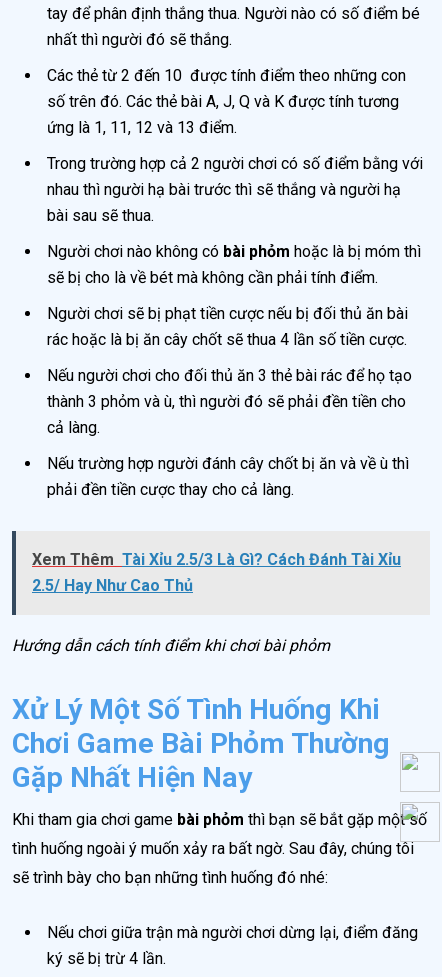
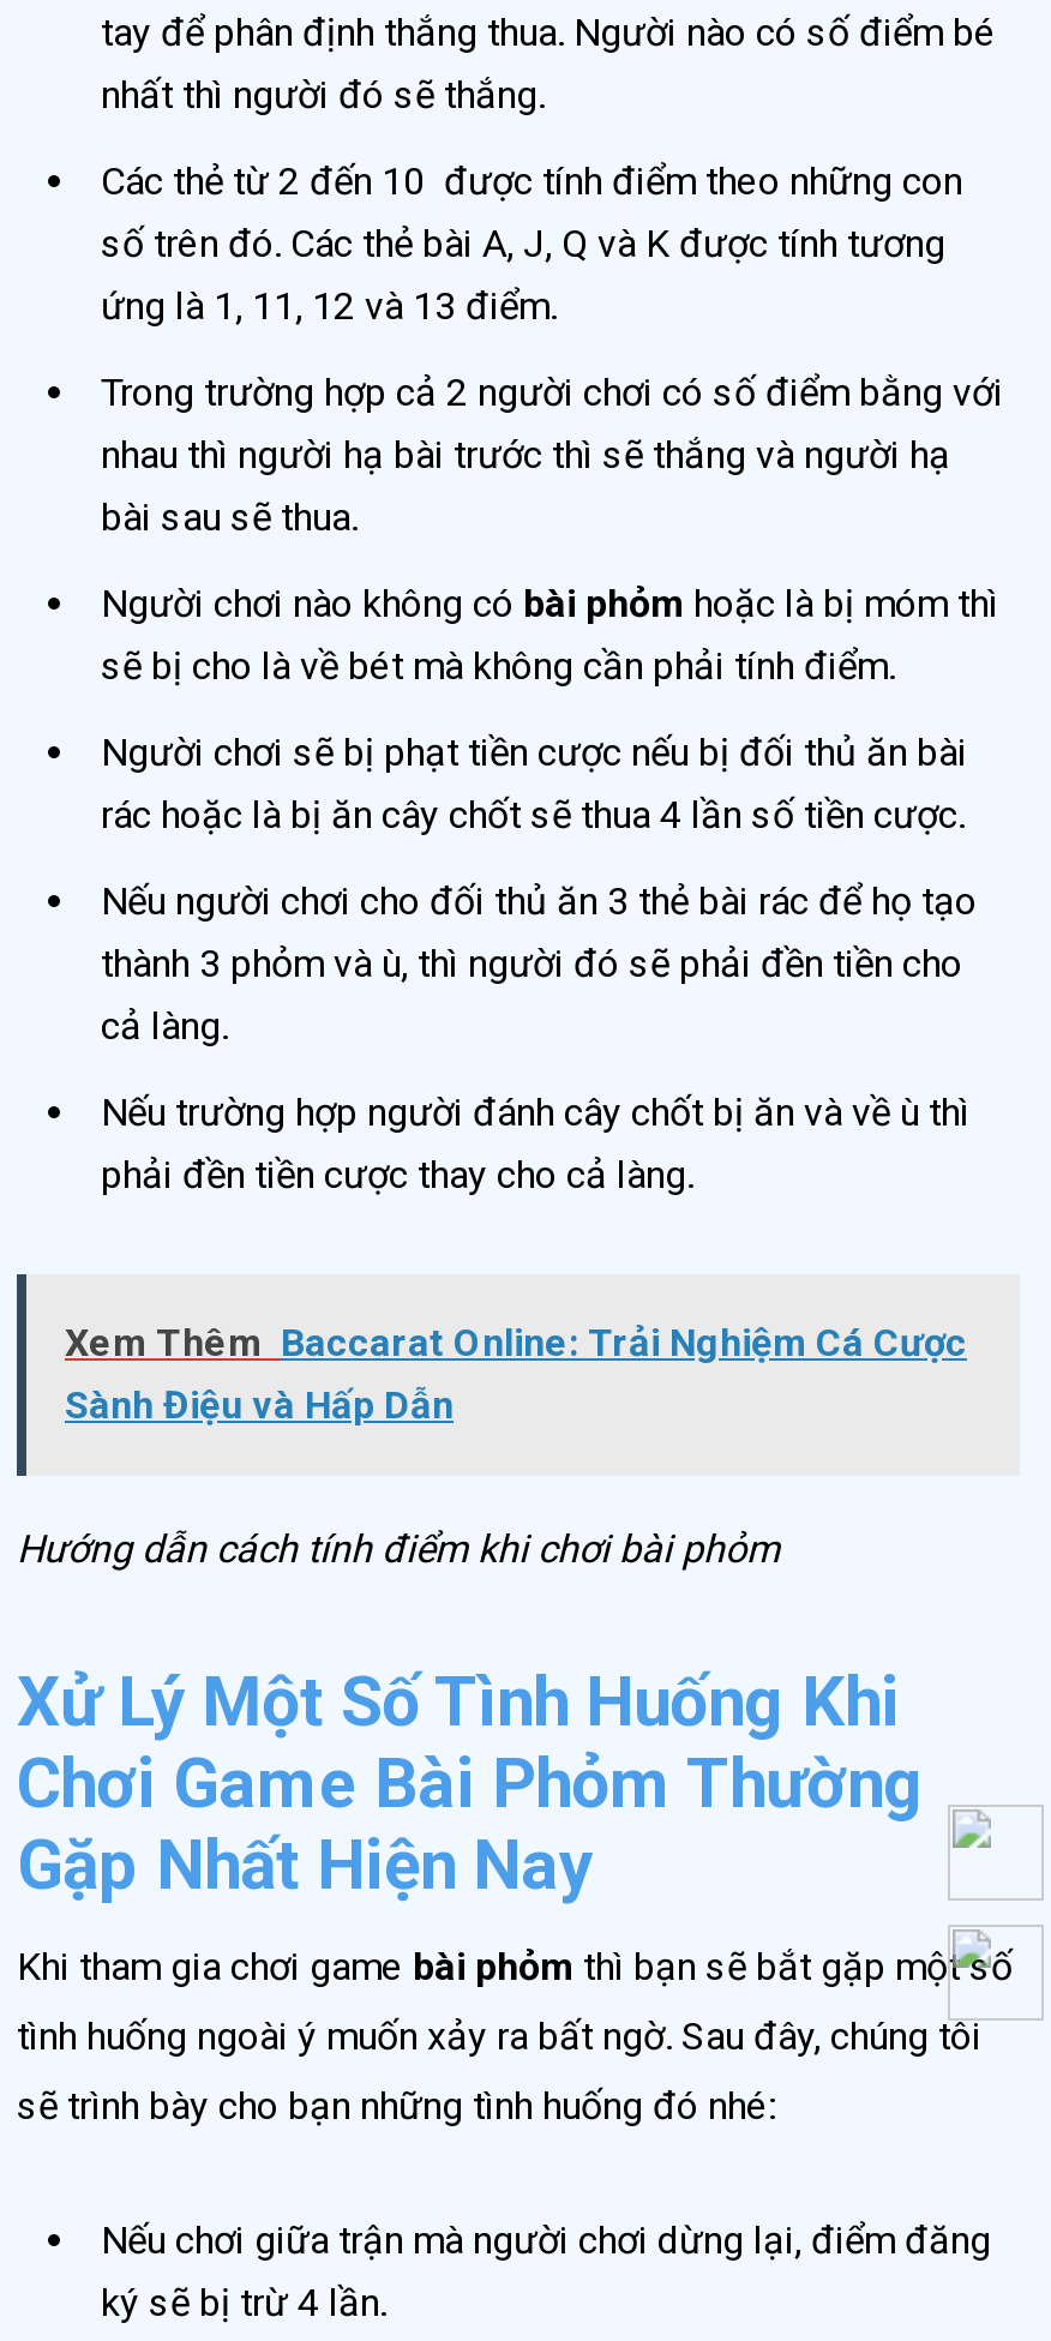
[32,550,401,595] Xem Thêm Tài Xỉu 2.5/3 Là Gì? Cách Đánh Tài Xỉu | 2.5/ Hay Như Cao Thủ -> [65,1320,967,1428] Xem Thêm Baccarat Online: Trải Nghiệm Cá Cược | Sành Điệu và Hấp Dẫn

